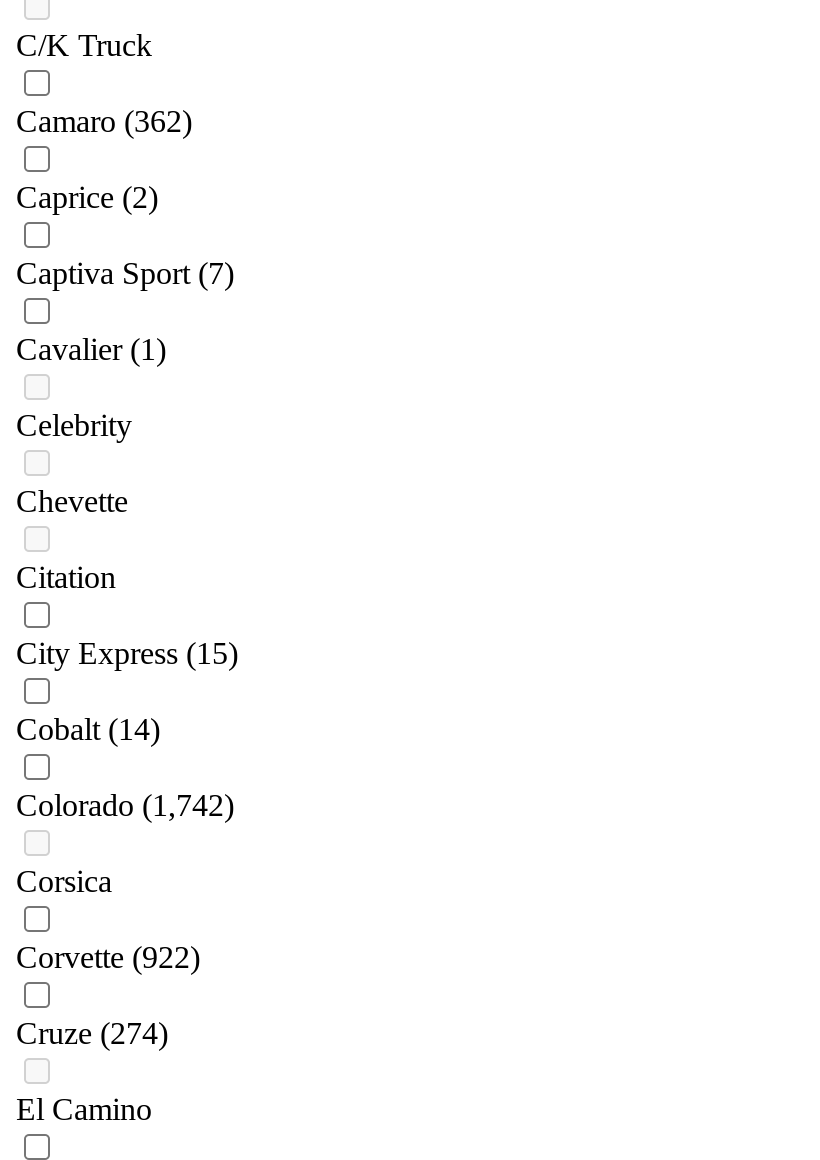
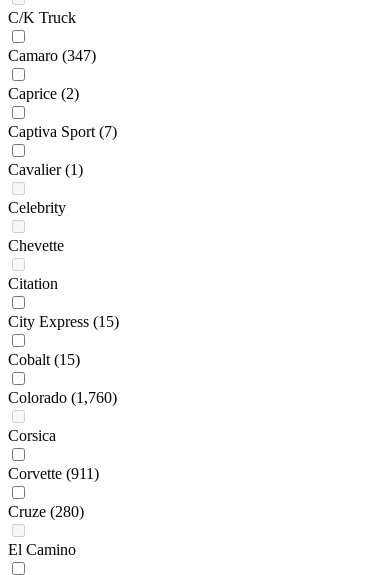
[16,105,192,139] Camaro (362) -> [8,47,96,64] Camaro (347)
[16,713,160,747] Cobalt (14) -> [8,351,80,368] Cobalt (15)
[16,789,234,823] Colorado (1,742) -> [8,389,117,406] Colorado (1,760)
[16,941,200,975] Corvette (922) -> [8,465,99,482] Corvette (911)
[16,1017,168,1051] Cruze (274) -> [8,503,84,520] Cruze (280)

